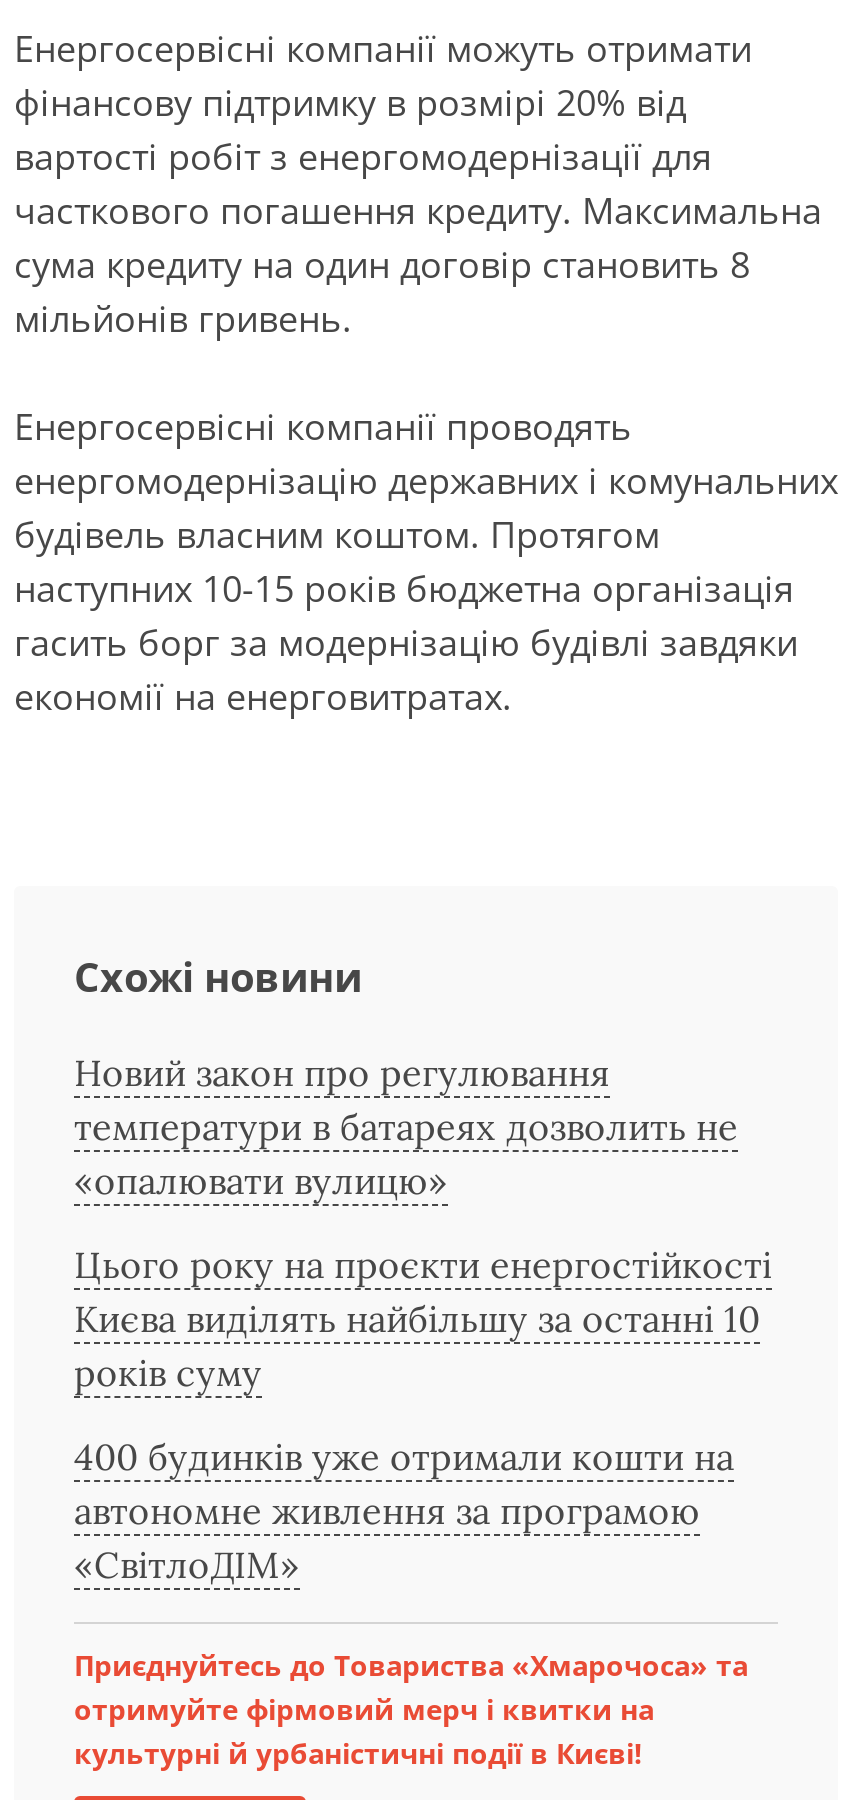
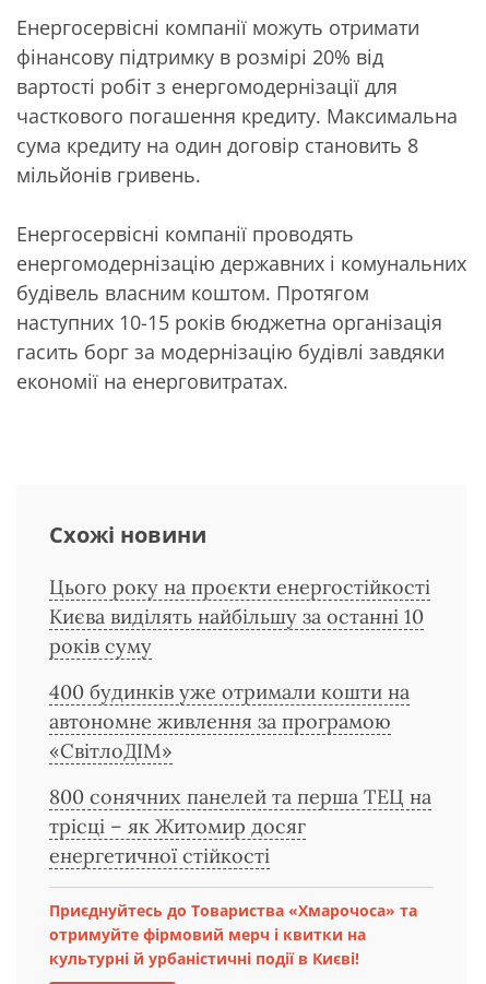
[74,1050,738,1204] Новий закон про регулювання | температури в батареях дозволить не | «опалювати вулицю» -> none
moved [74,1242,772,1588] -> [49,575,430,764]: Цього року на проєкти енергостійкості | Києва виділять найбільшу за останні 10 | років суму | 400 будинків уже отримали кошти на | автономне живлення за програмою | «СвітлоДІМ»
none -> [49,784,431,868] 800 сонячних панелей та перша ТЕЦ на | трісці – як Житомир досяг | енергетичної стійкості

